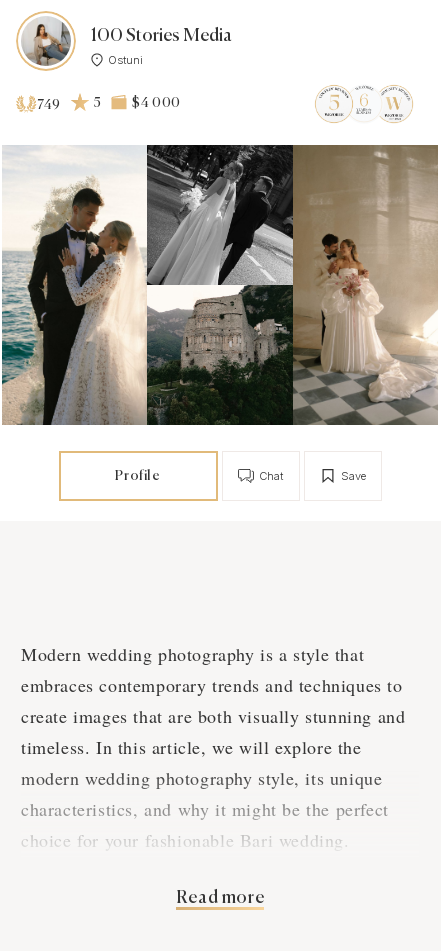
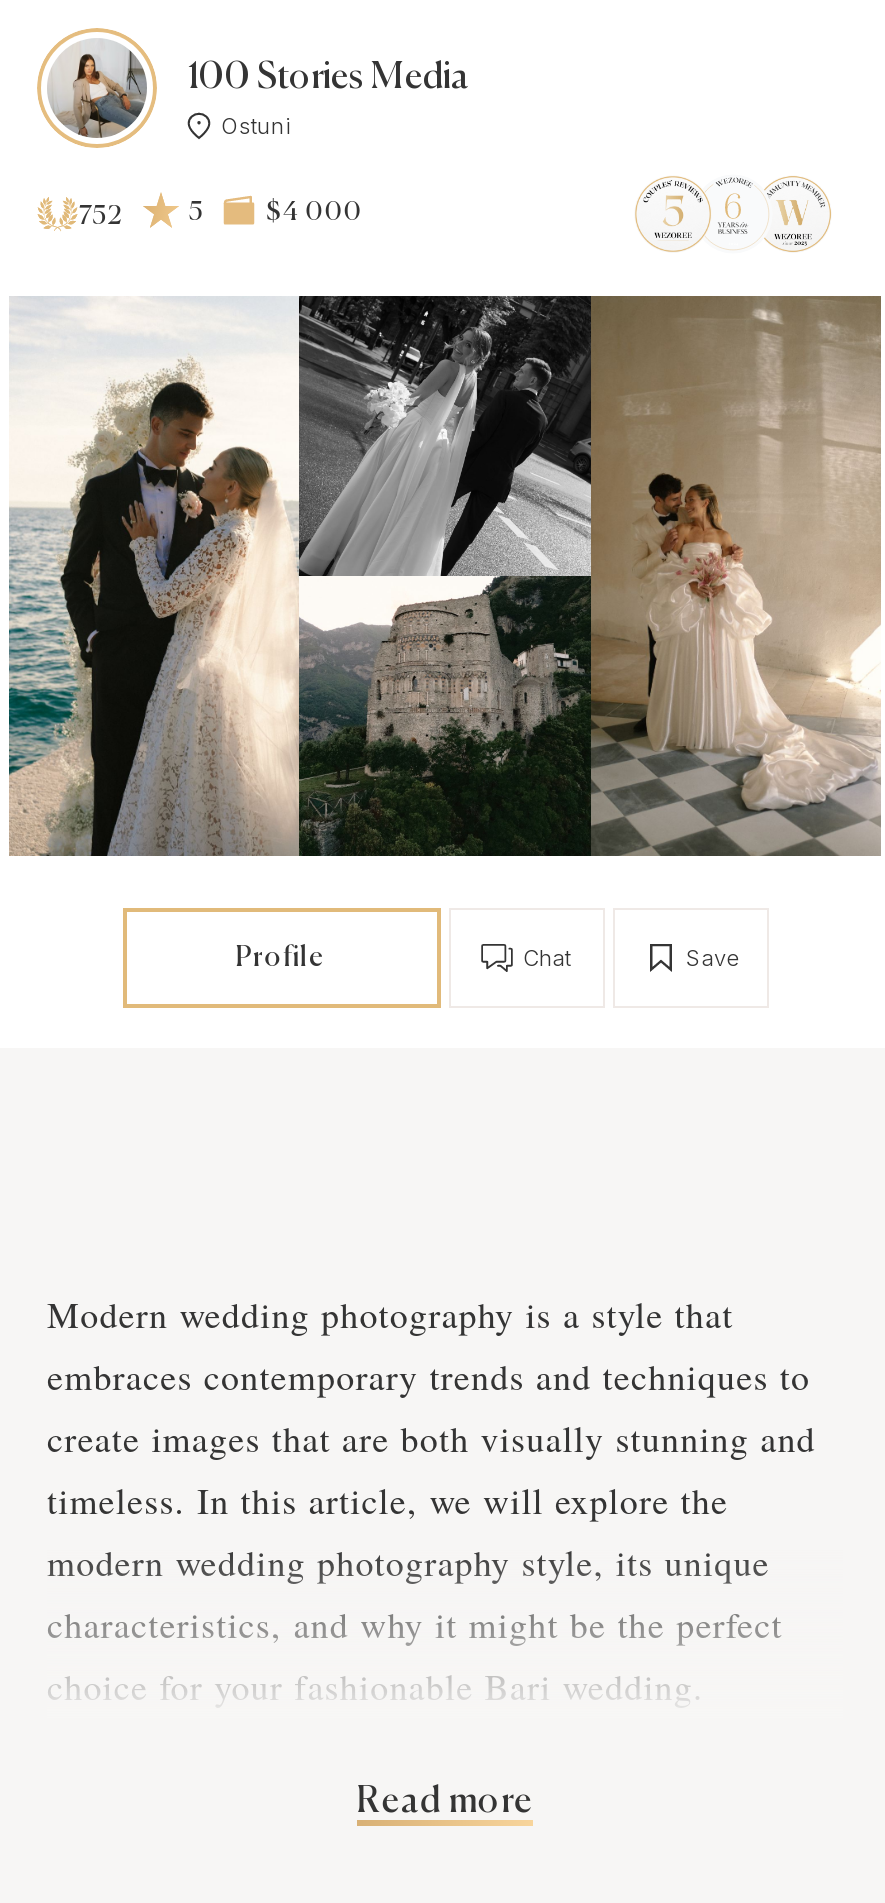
[37,99,61,112] 749 -> [79,203,123,229] 752

